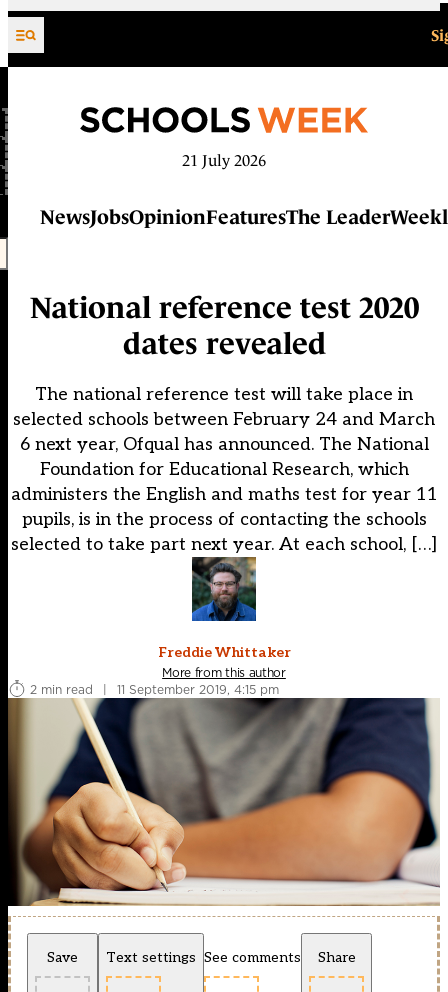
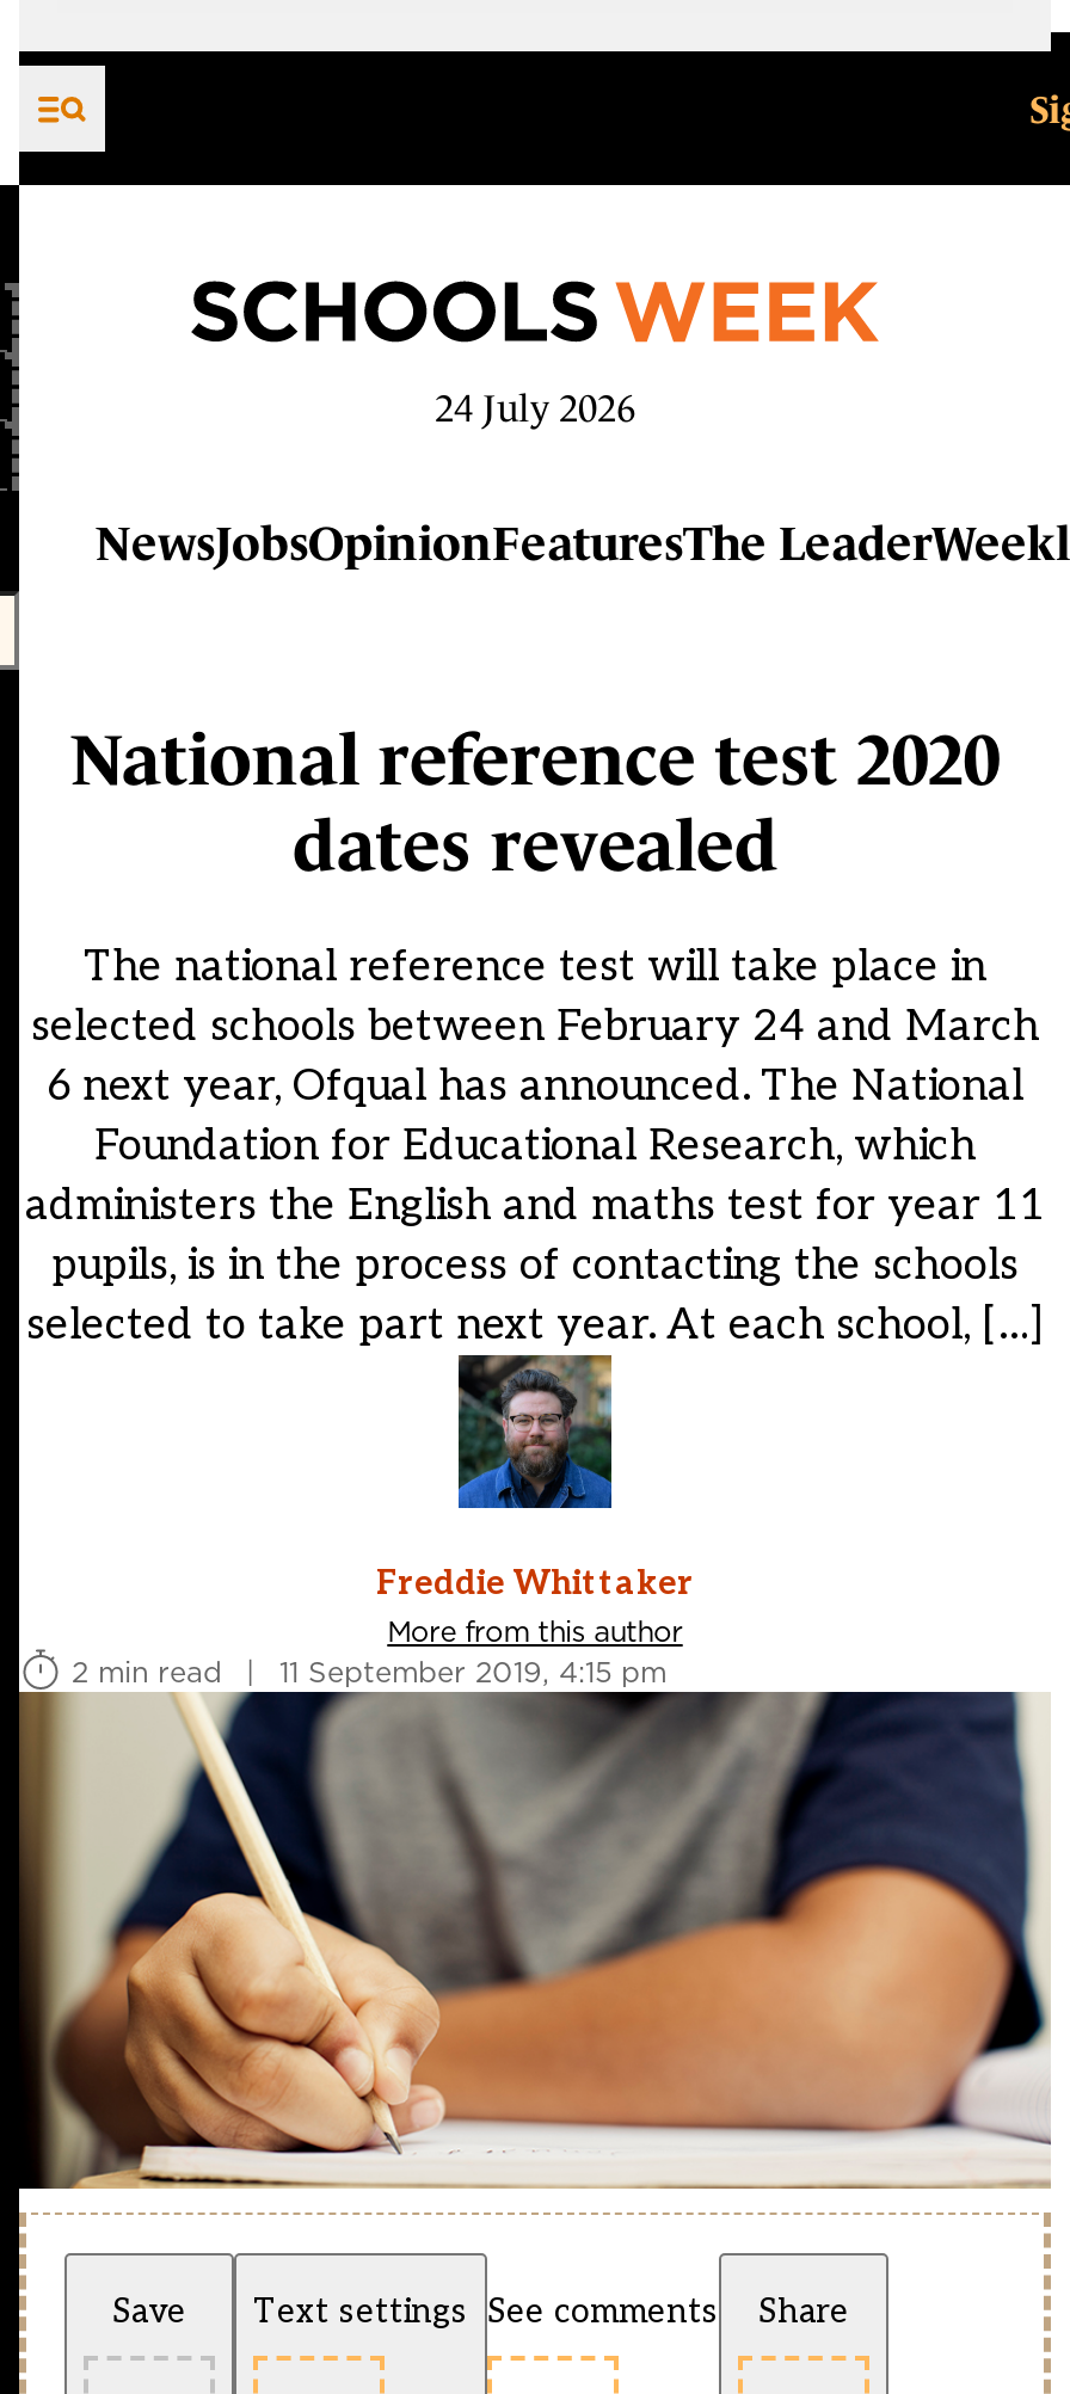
[182,152,266,169] 21 July 2026 -> [435,388,635,429] 24 July 2026

